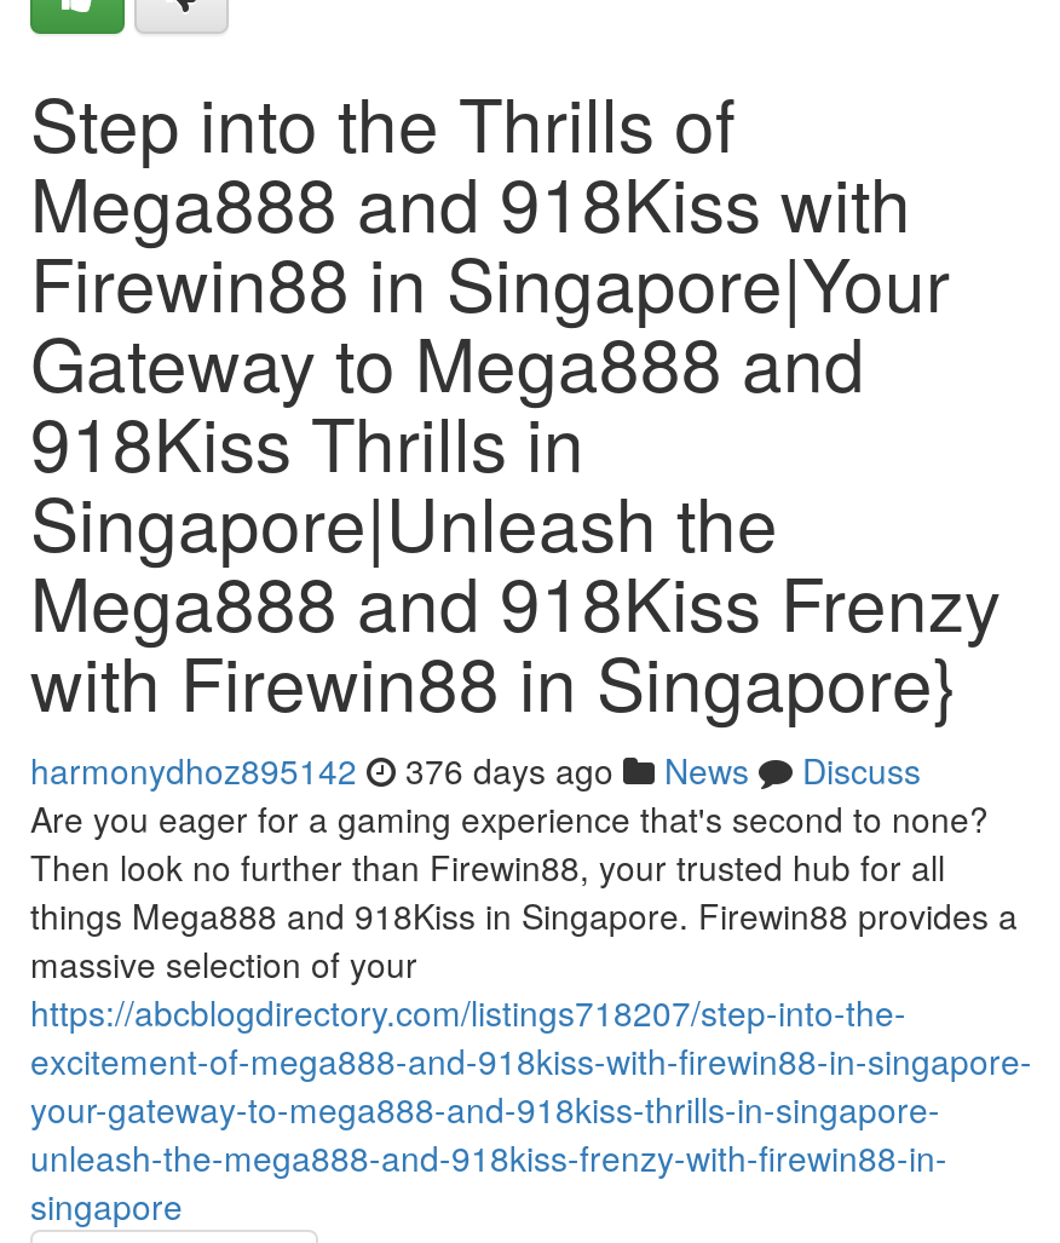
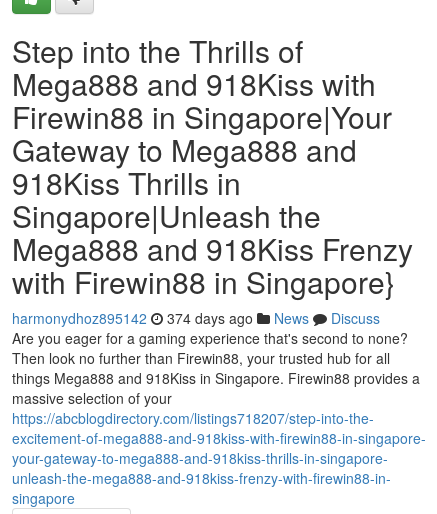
[30,746,921,794] harmonydhoz895142 376 days ago News Discuss -> [12,308,380,328] harmonydhoz895142 374 days ago News Discuss

